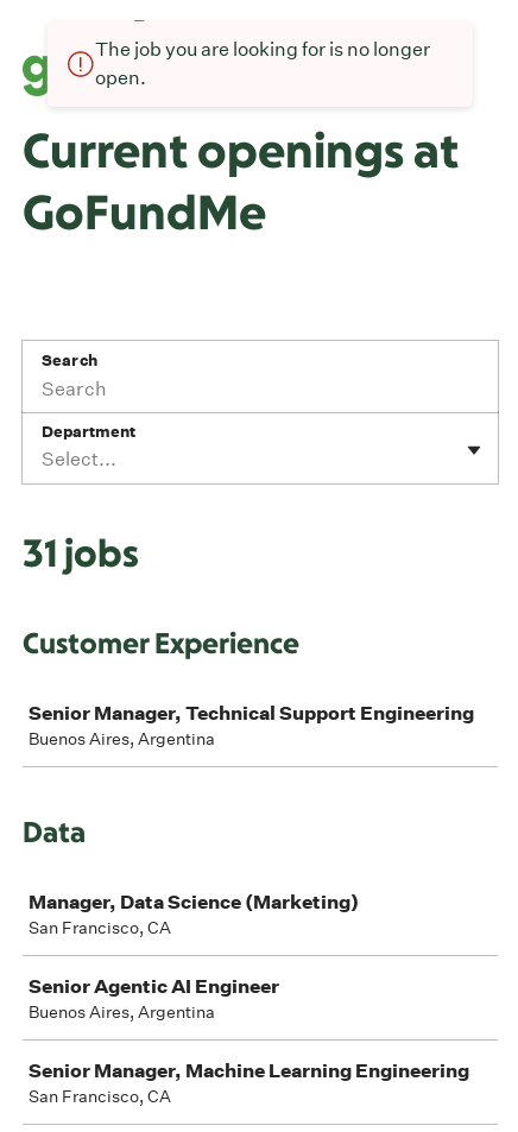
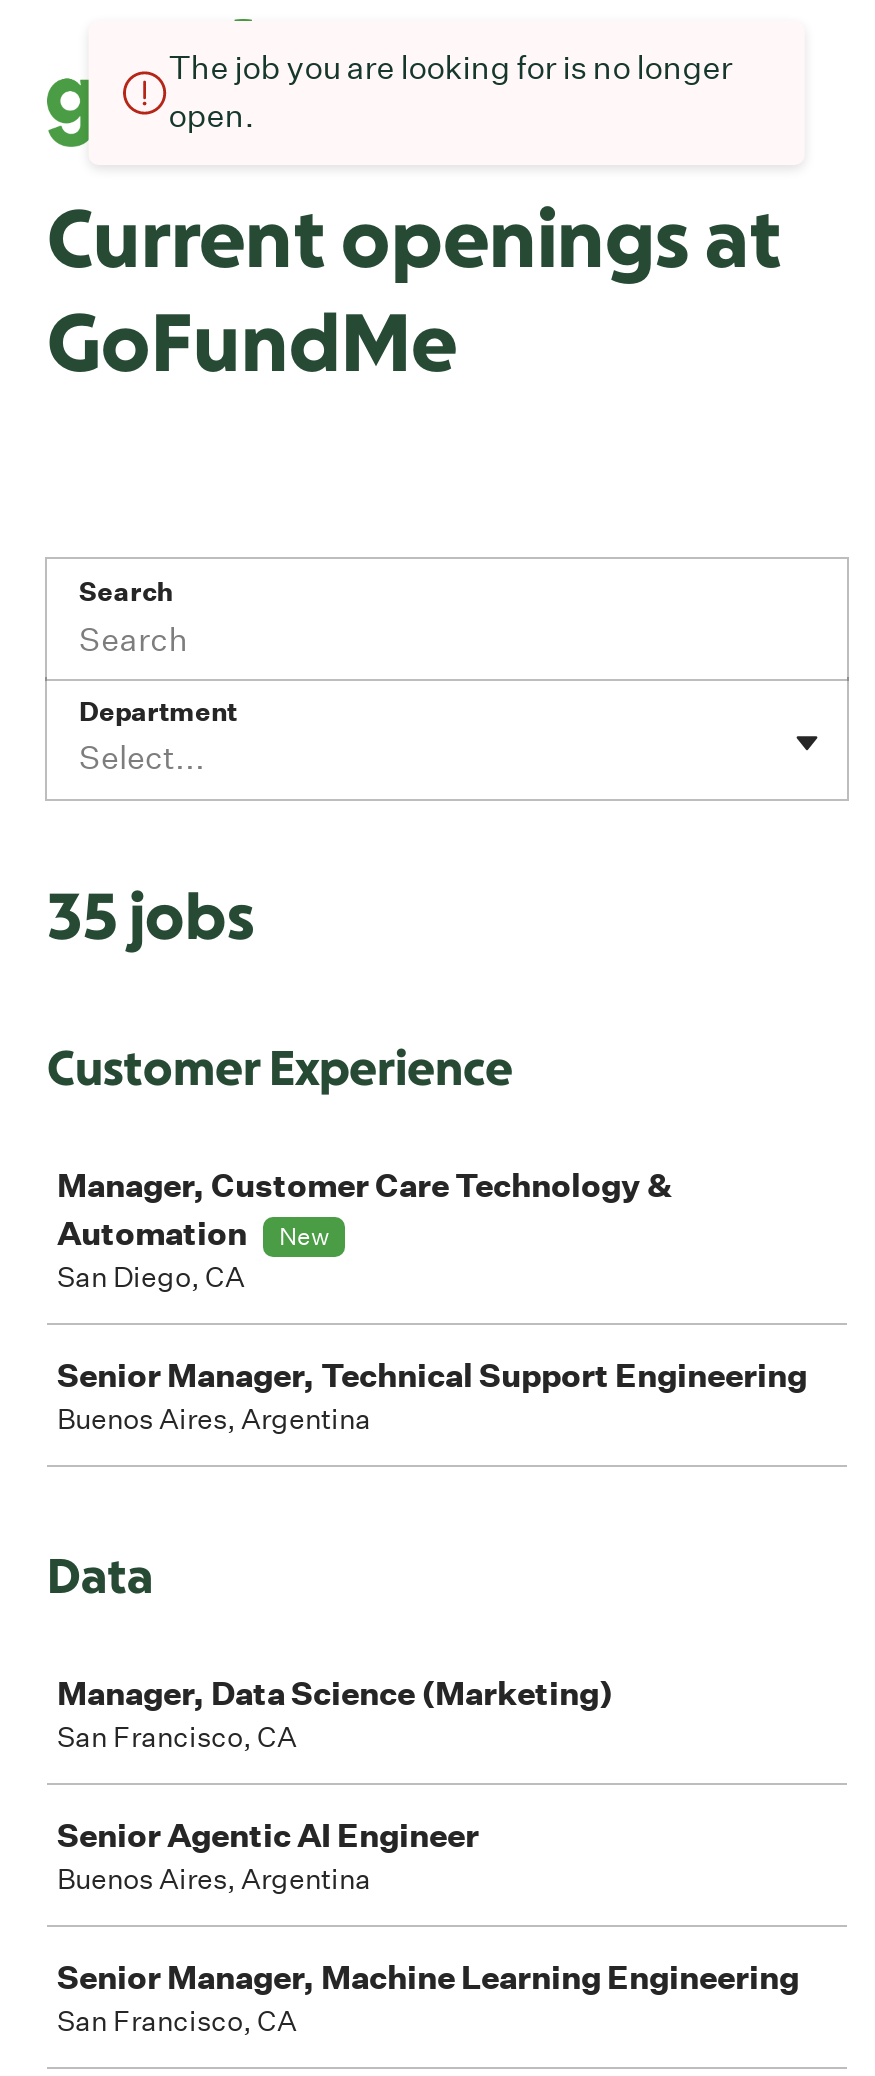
[23,536,139,574] 31 jobs -> [47,887,255,951] 35 jobs
none -> [57,1165,673,1295] Manager, Customer Care Technology & | Automation | New | San Diego, CA

